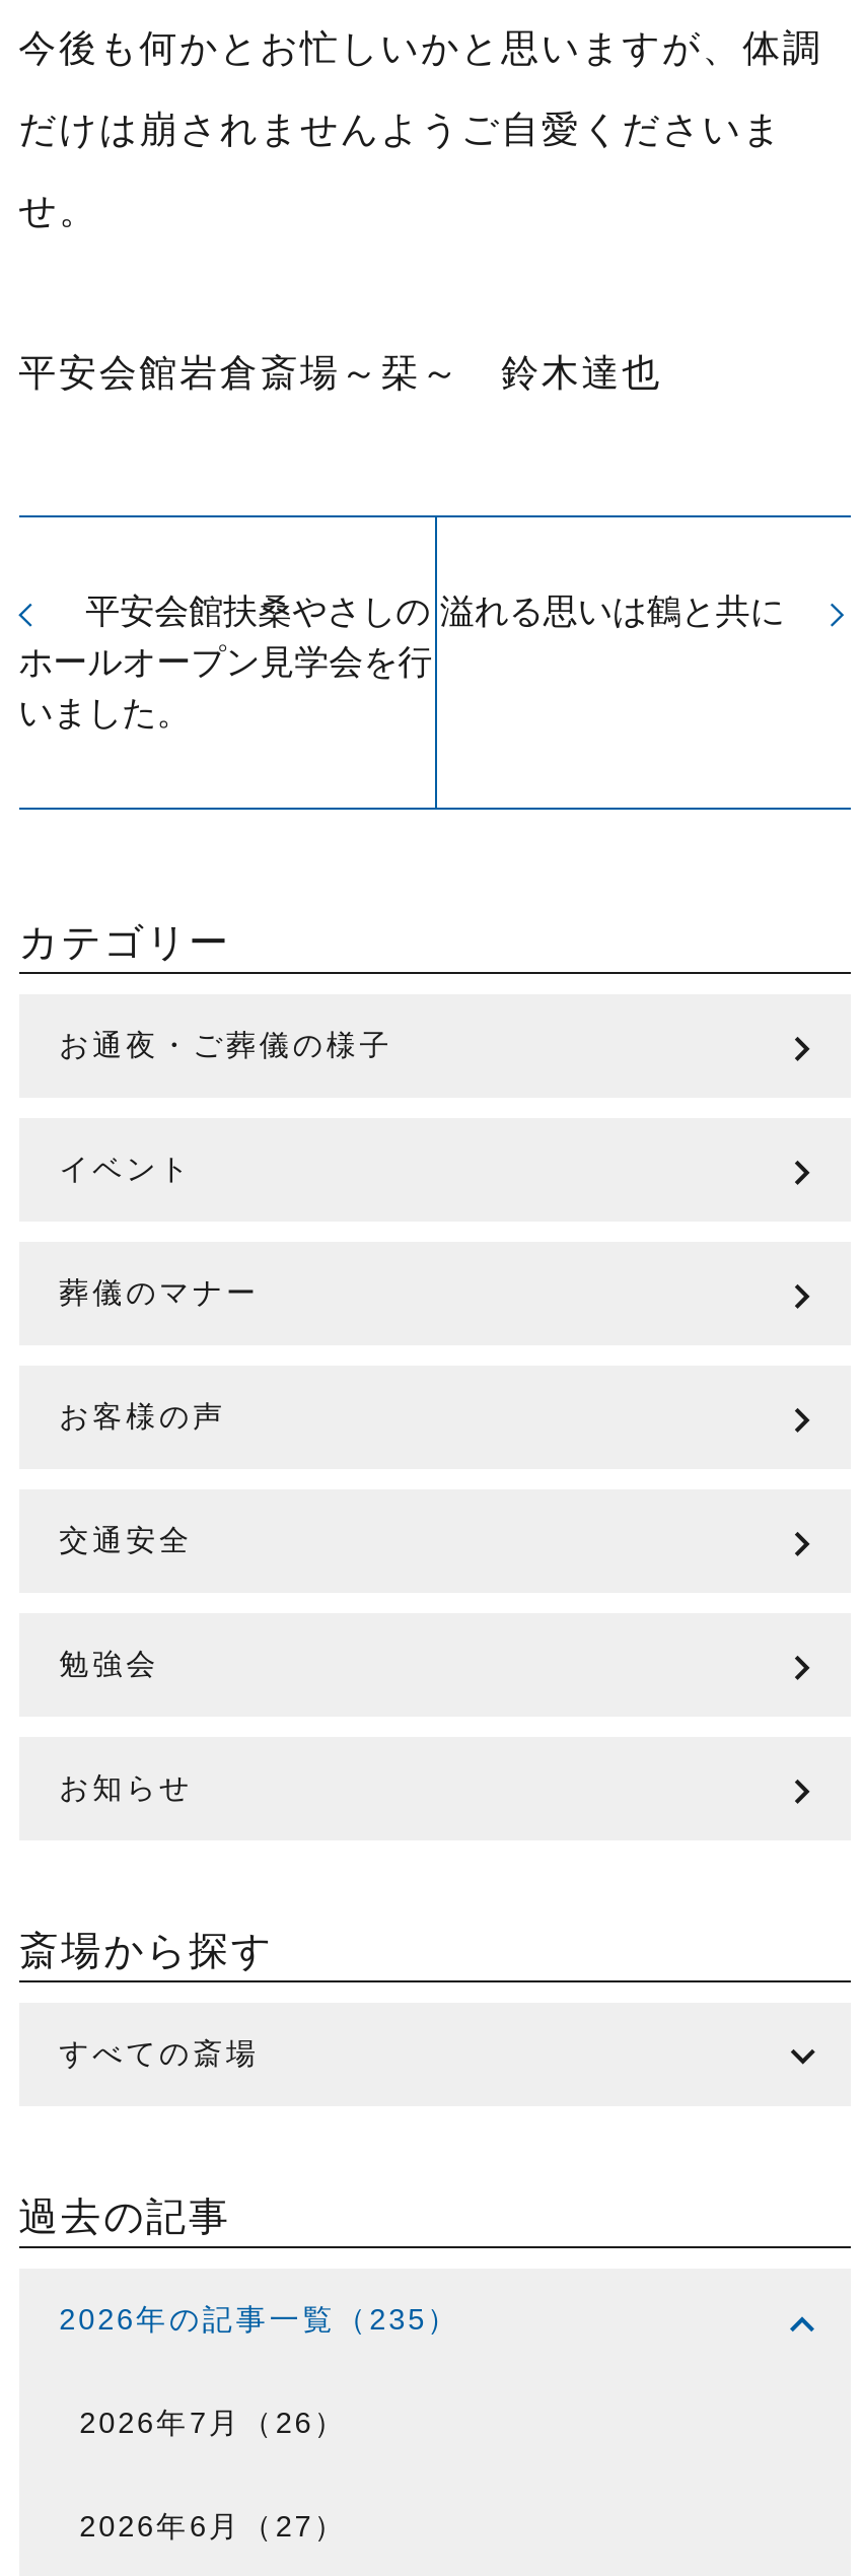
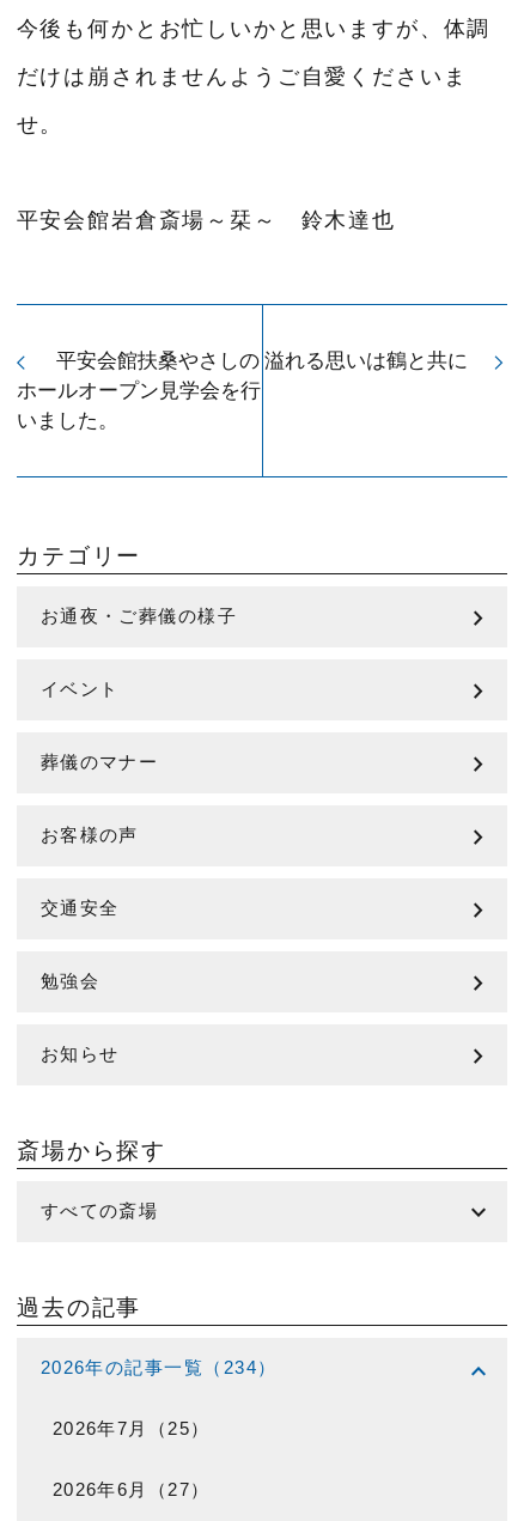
[59,2303,460,2335] 2026年の記事一覧（235） -> [40,1358,277,1377] 2026年の記事一覧（234）
[80,2406,347,2439] 2026年7月（26） -> [52,1419,210,1438] 2026年7月（25）

